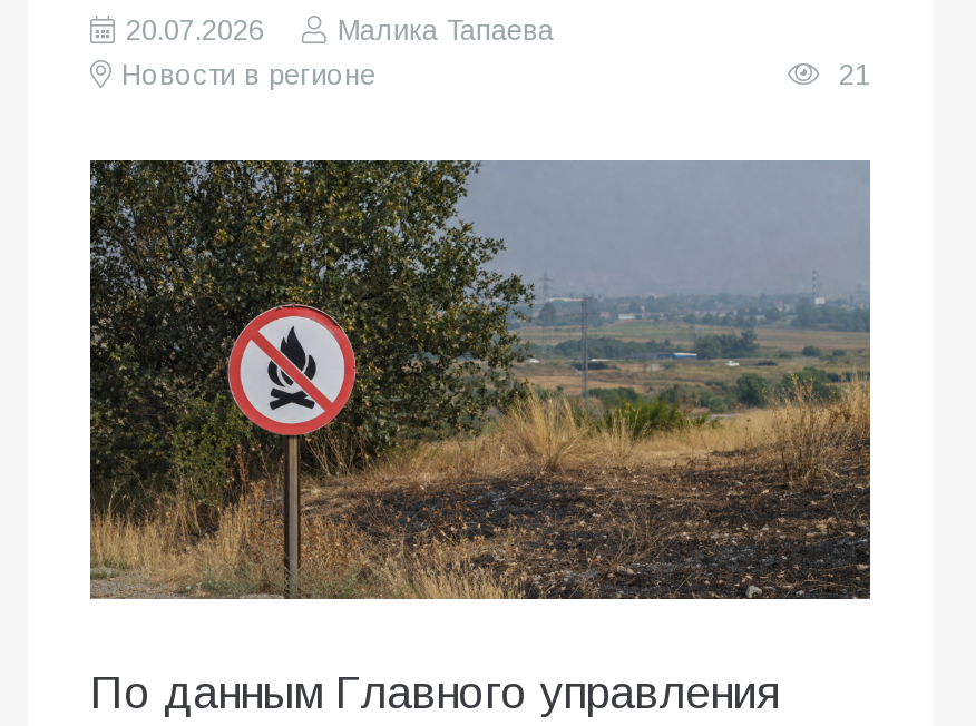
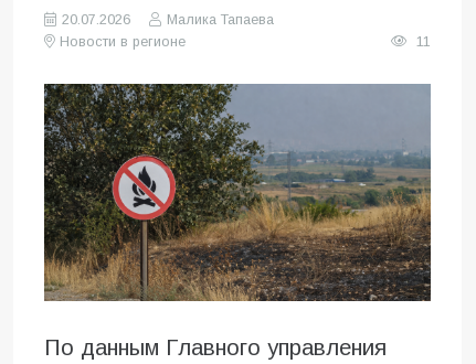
[830,59,870,90] 21 -> [412,34,431,49] 11

